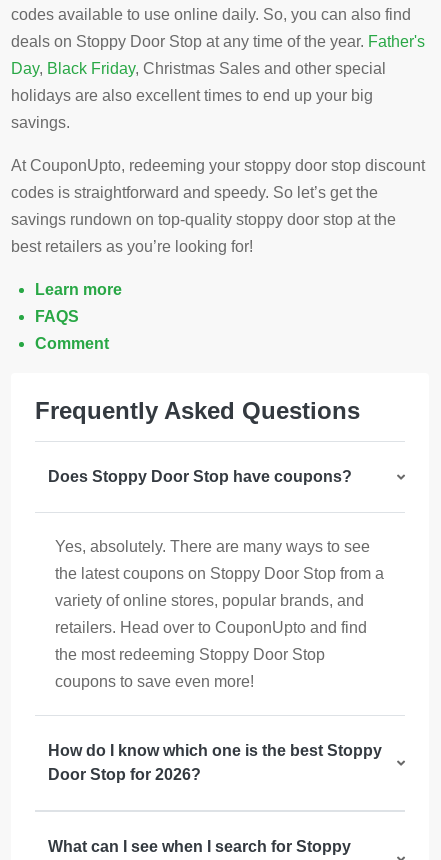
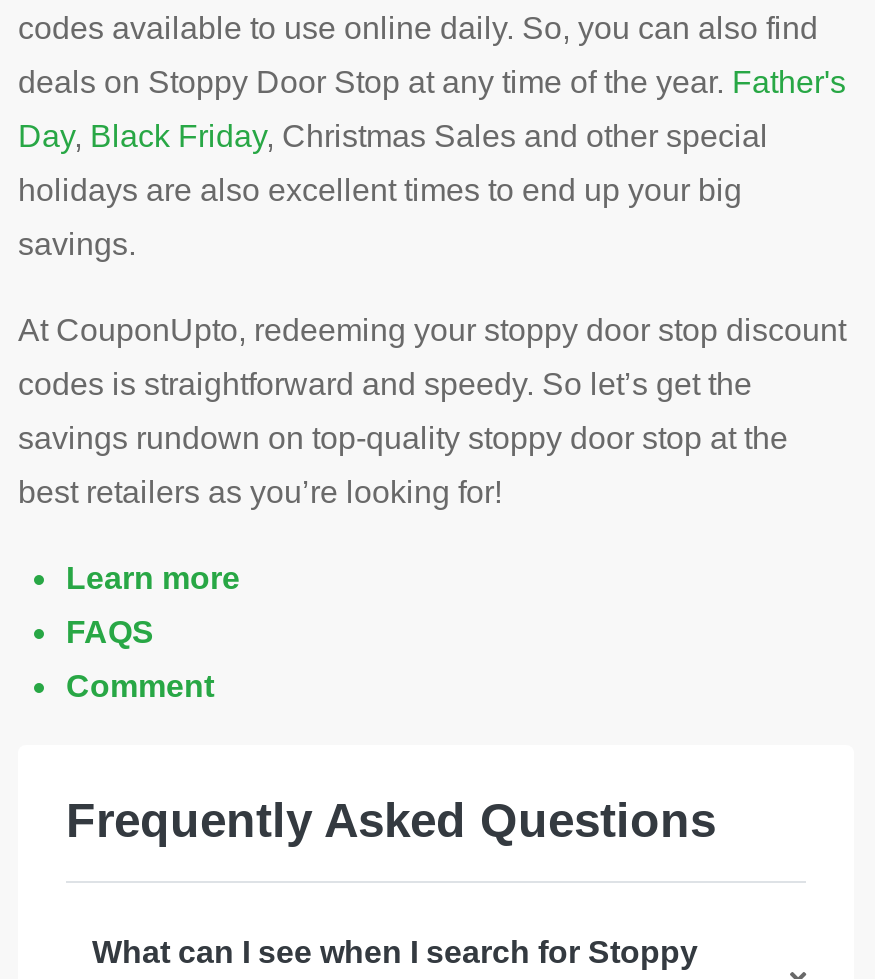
[48,468,352,485] Does Stoppy Door Stop have coupons? -> none
[55,538,384,690] Yes, absolutely. There are many ways to see | the latest coupons on Stoppy Door Stop from a | variety of online stores, popular brands, and | retailers. Head over to CouponUpto and find | the most redeeming Stoppy Door Stop | coupons to save even more! -> none
[48,742,382,783] How do I know which one is the best Stoppy | Door Stop for 2026? -> none

